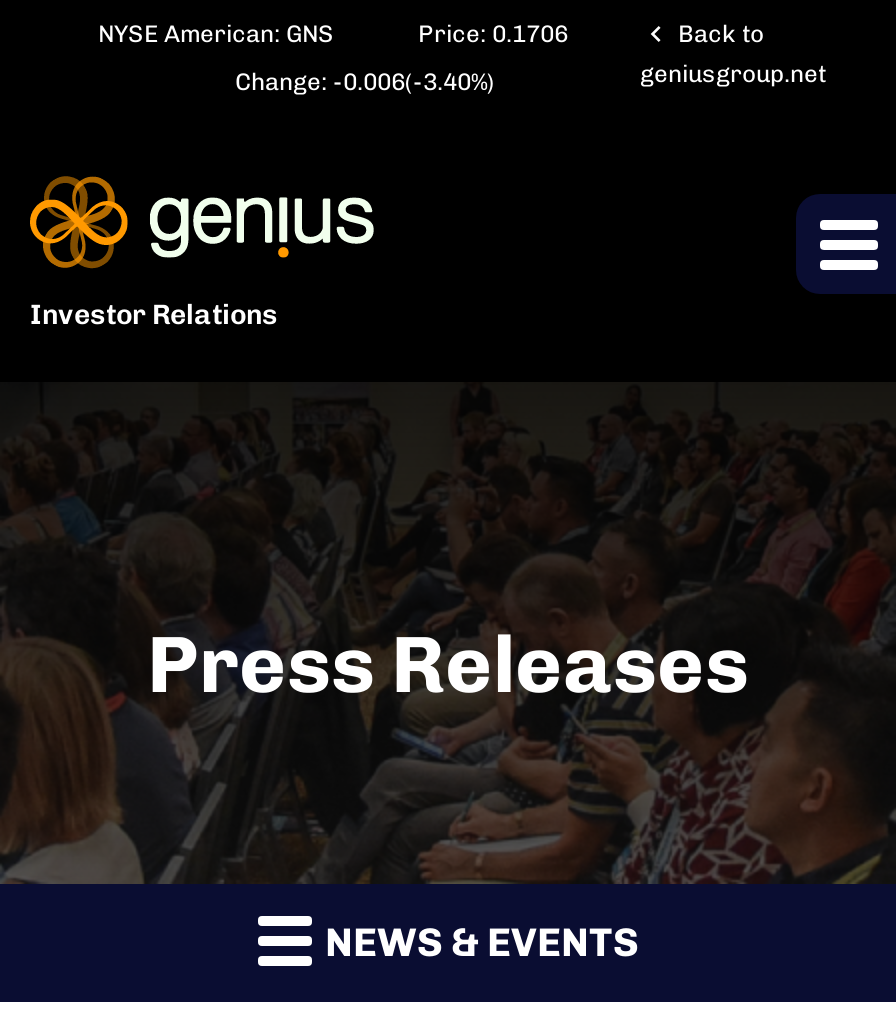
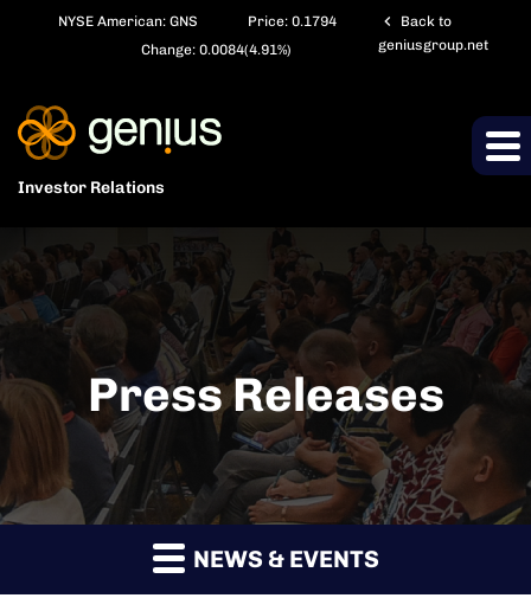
[418,20,568,48] Price: 0.1706 -> [247,13,336,30] Price: 0.1794
[235,68,495,96] Change: -0.006(-3.40%) -> [141,41,291,58] Change: 0.0084(4.91%)

